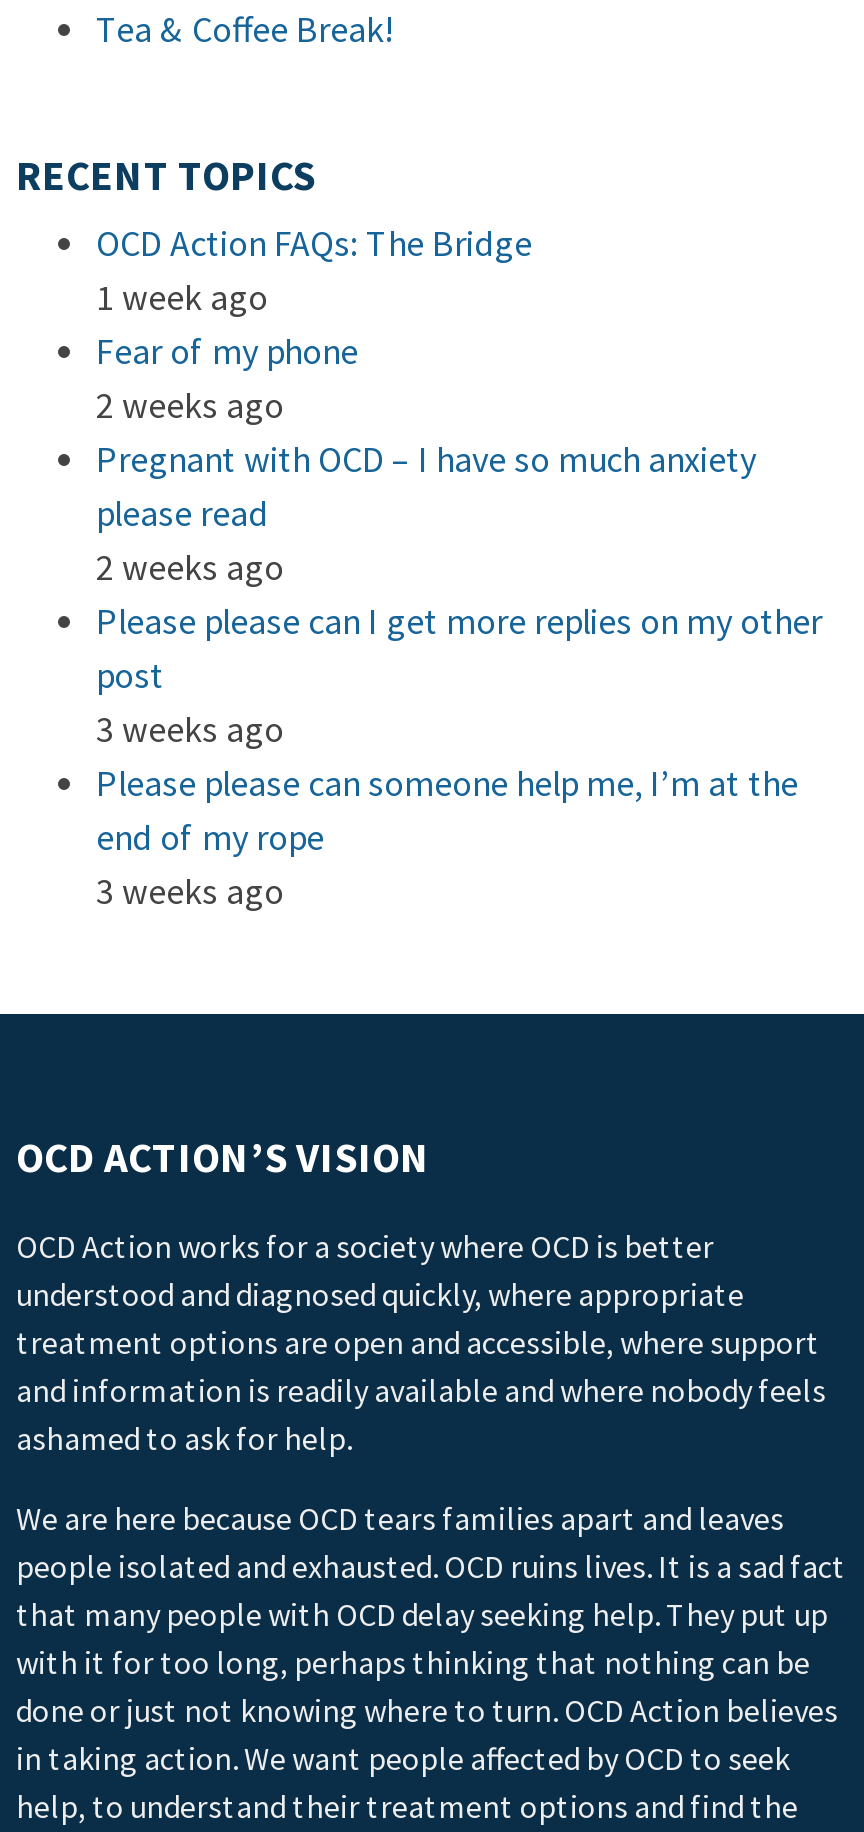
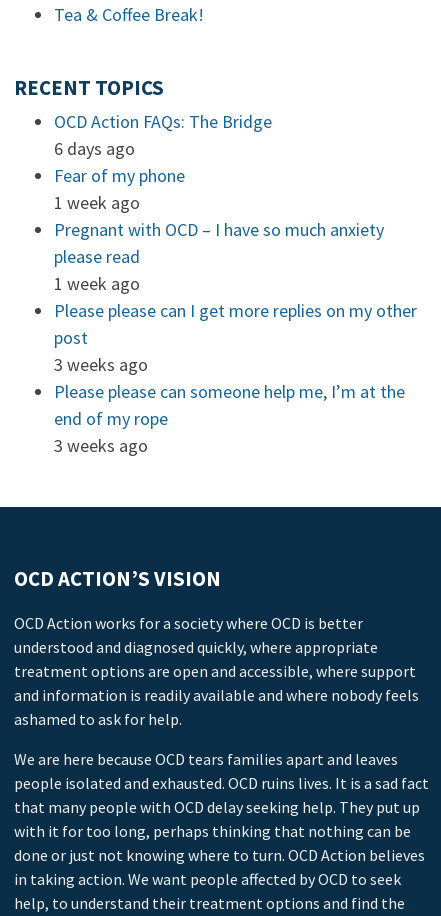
[96,274,268,320] 1 week ago -> [54,137,135,160] 6 days ago
[96,382,284,428] 2 weeks ago -> [54,191,140,214] 1 week ago
[96,544,284,590] 2 weeks ago -> [54,272,140,295] 1 week ago

